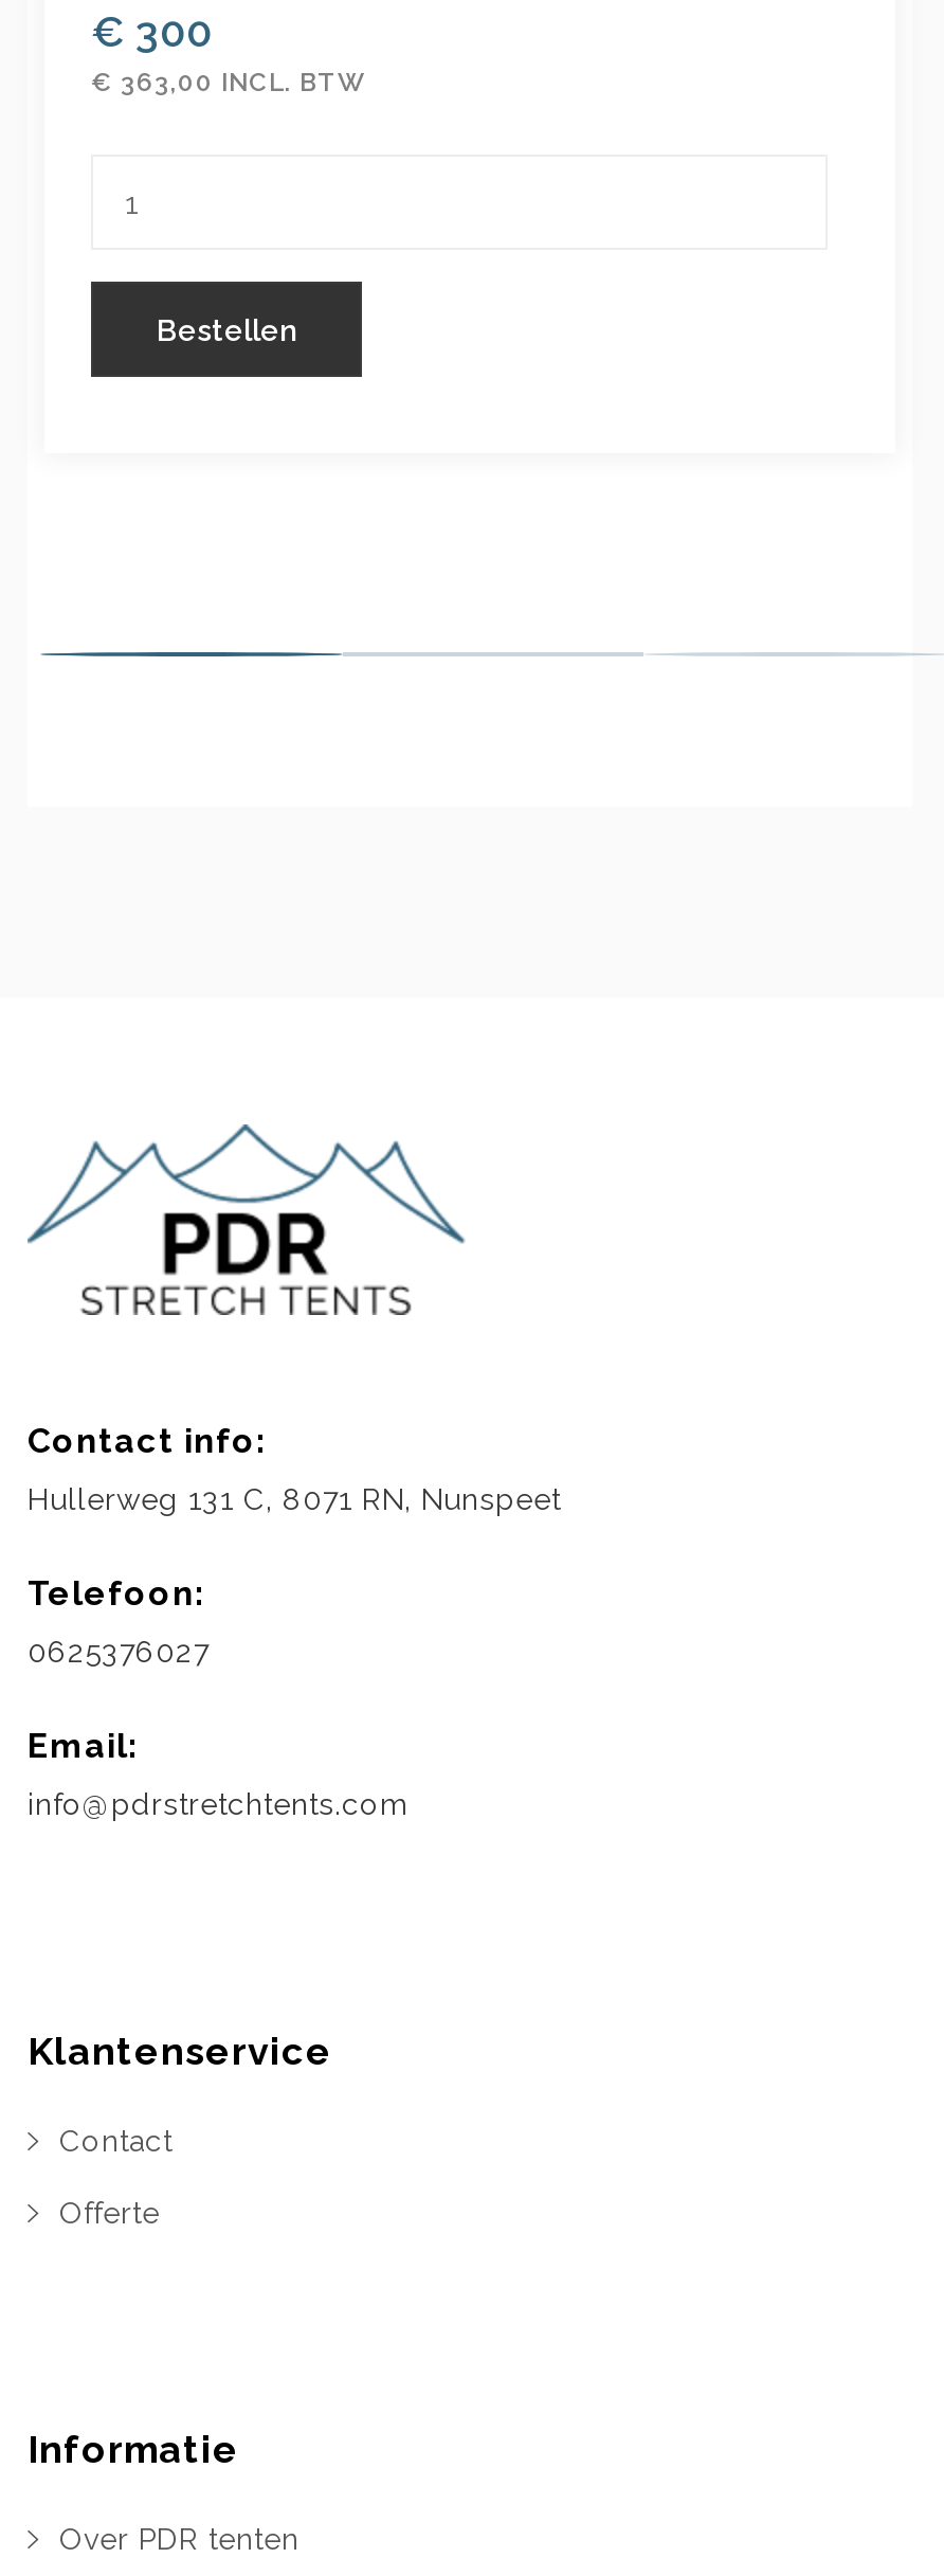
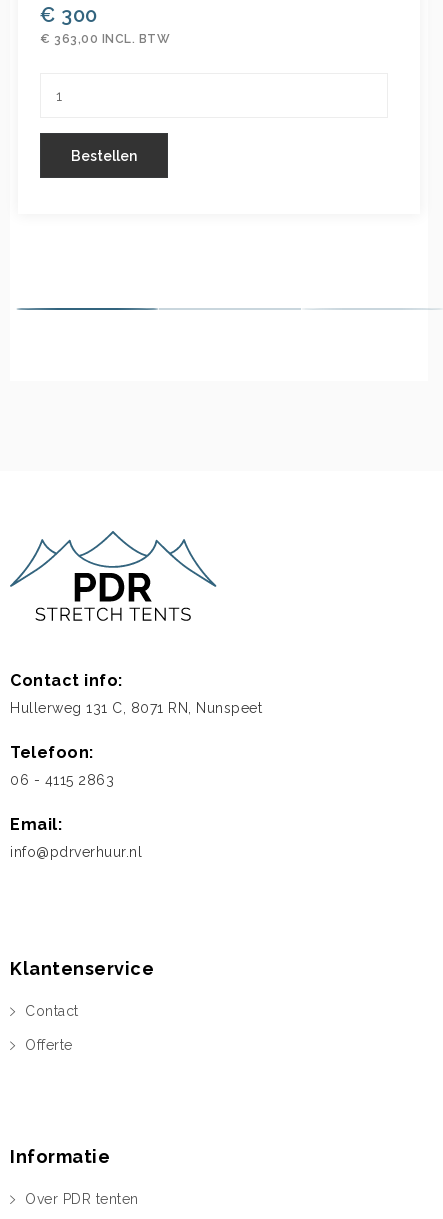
[28,1635,210,1669] 0625376027 -> [10,772,114,788] 06 - 4115 2863
[28,1788,409,1822] info@pdrstretchtents.com -> [10,844,142,860] info@pdrverhuur.nl

